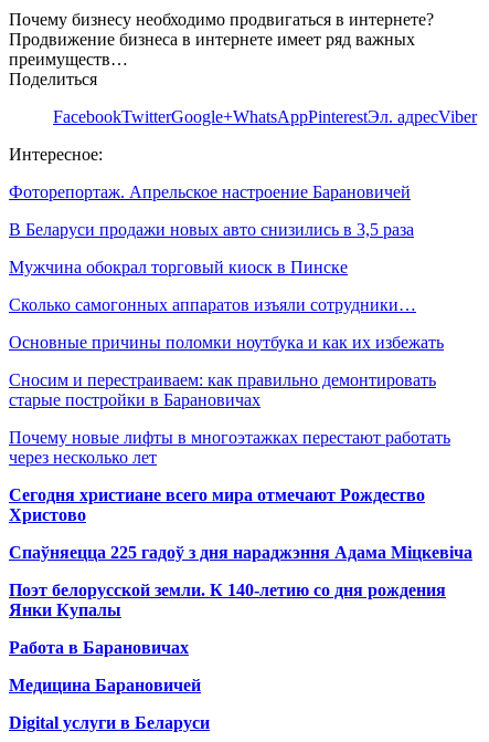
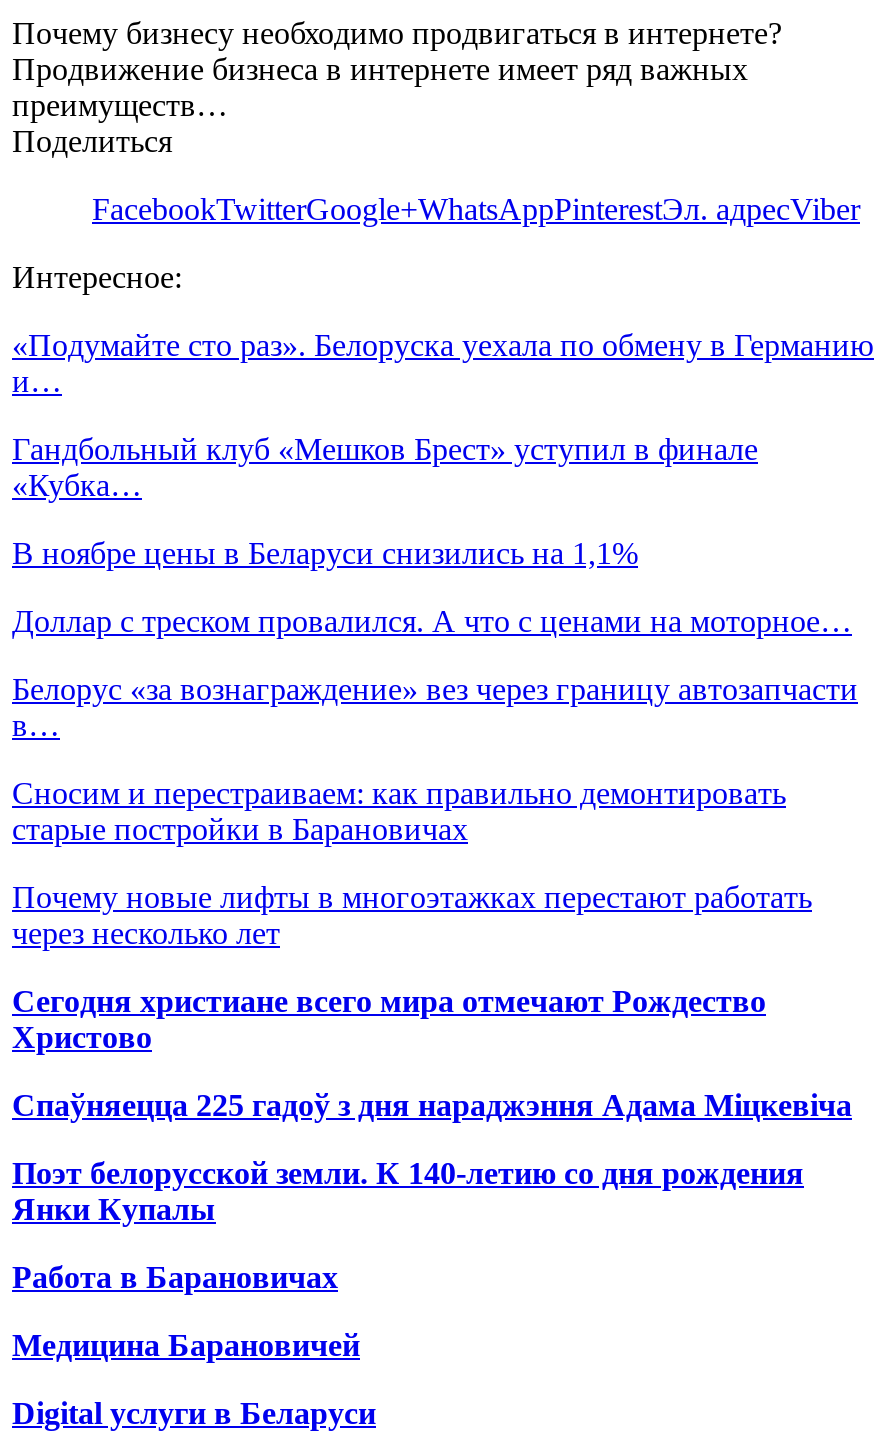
[9,182,411,201] Фоторепортаж. Апрельское настроение Барановичей -> [12,328,874,398] «Подумайте сто раз». Белоруска уехала по обмену в Германию | и…
[9,220,414,239] В Беларуси продажи новых авто снизились в 3,5 раза -> [12,432,758,502] Гандбольный клуб «Мешков Брест» уступил в финале | «Кубка…
[9,257,348,276] Мужчина обокрал торговый киоск в Пинске -> [12,536,638,570] В ноябре цены в Беларуси снизились на 1,1%
[9,295,416,314] Сколько самогонных аппаратов изъяли сотрудники… -> [12,604,852,638] Доллар с треском провалился. А что с ценами на моторное…
[9,333,444,351] Основные причины поломки ноутбука и как их избежать -> [12,672,858,742] Белорус «за вознаграждение» вез через границу автозапчасти | в…

